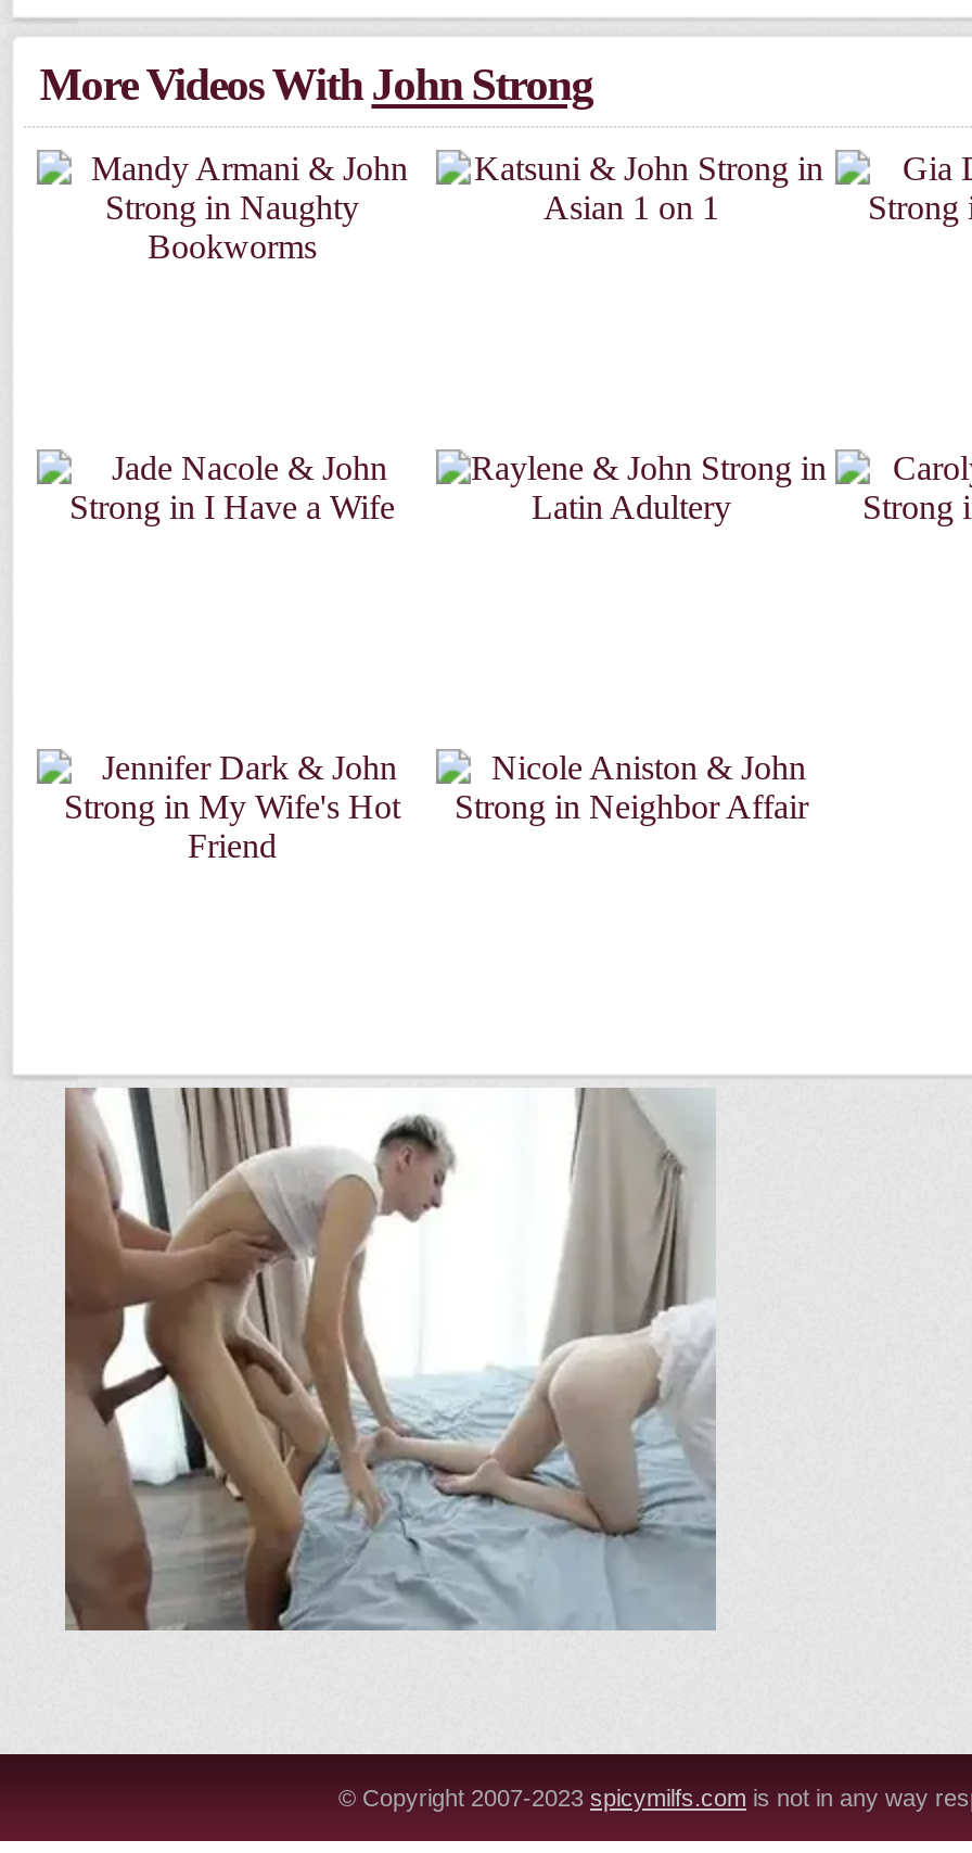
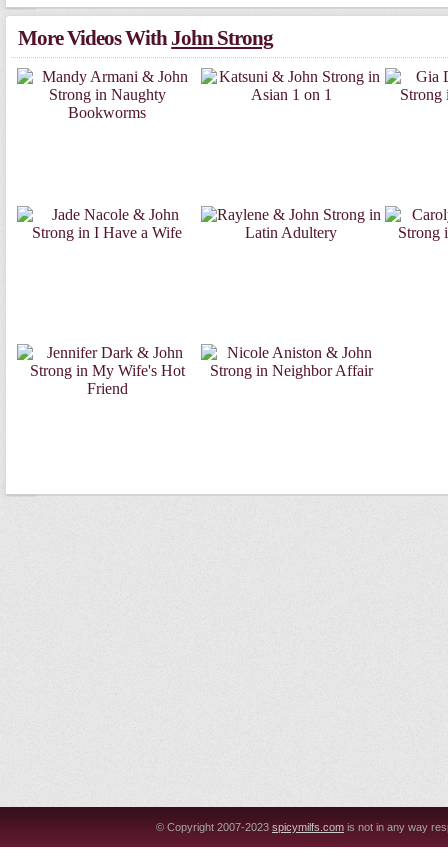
[63,1086,718,1633] [image] -> none

